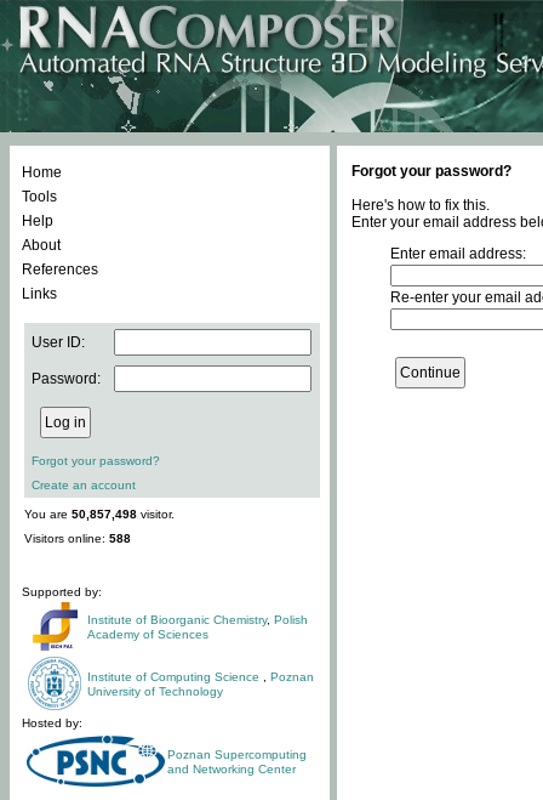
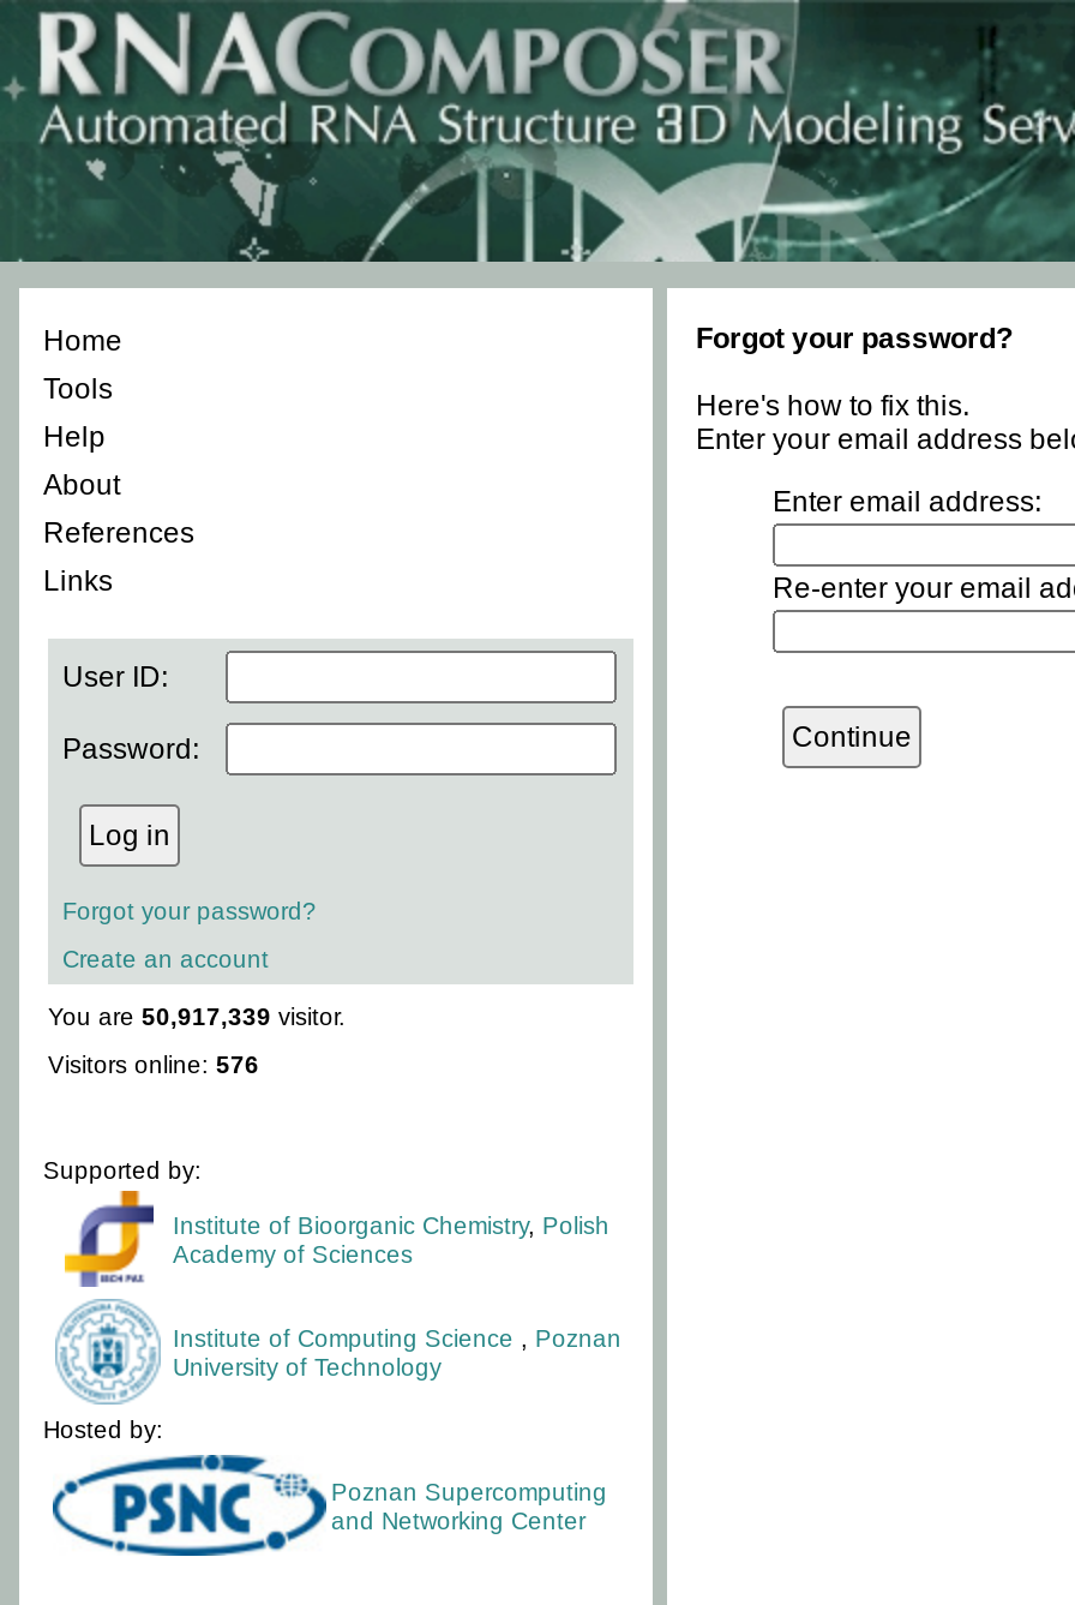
[24,507,175,521] You are 50,857,498 visitor. -> [48,1004,346,1030] You are 50,917,339 visitor.
[24,532,131,545] Visitors online: 588 -> [48,1052,259,1078] Visitors online: 576

